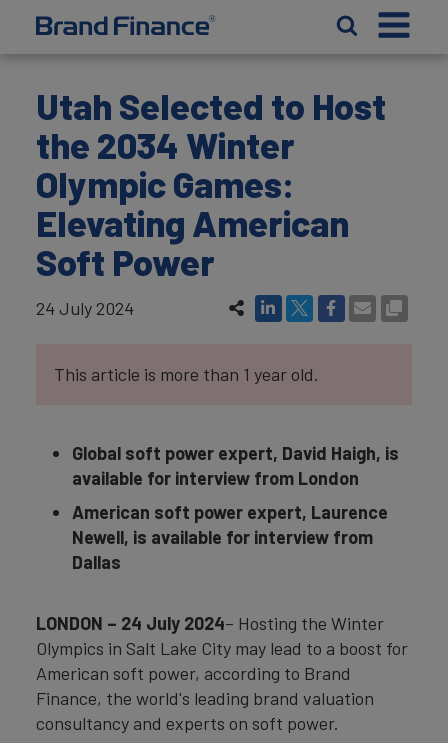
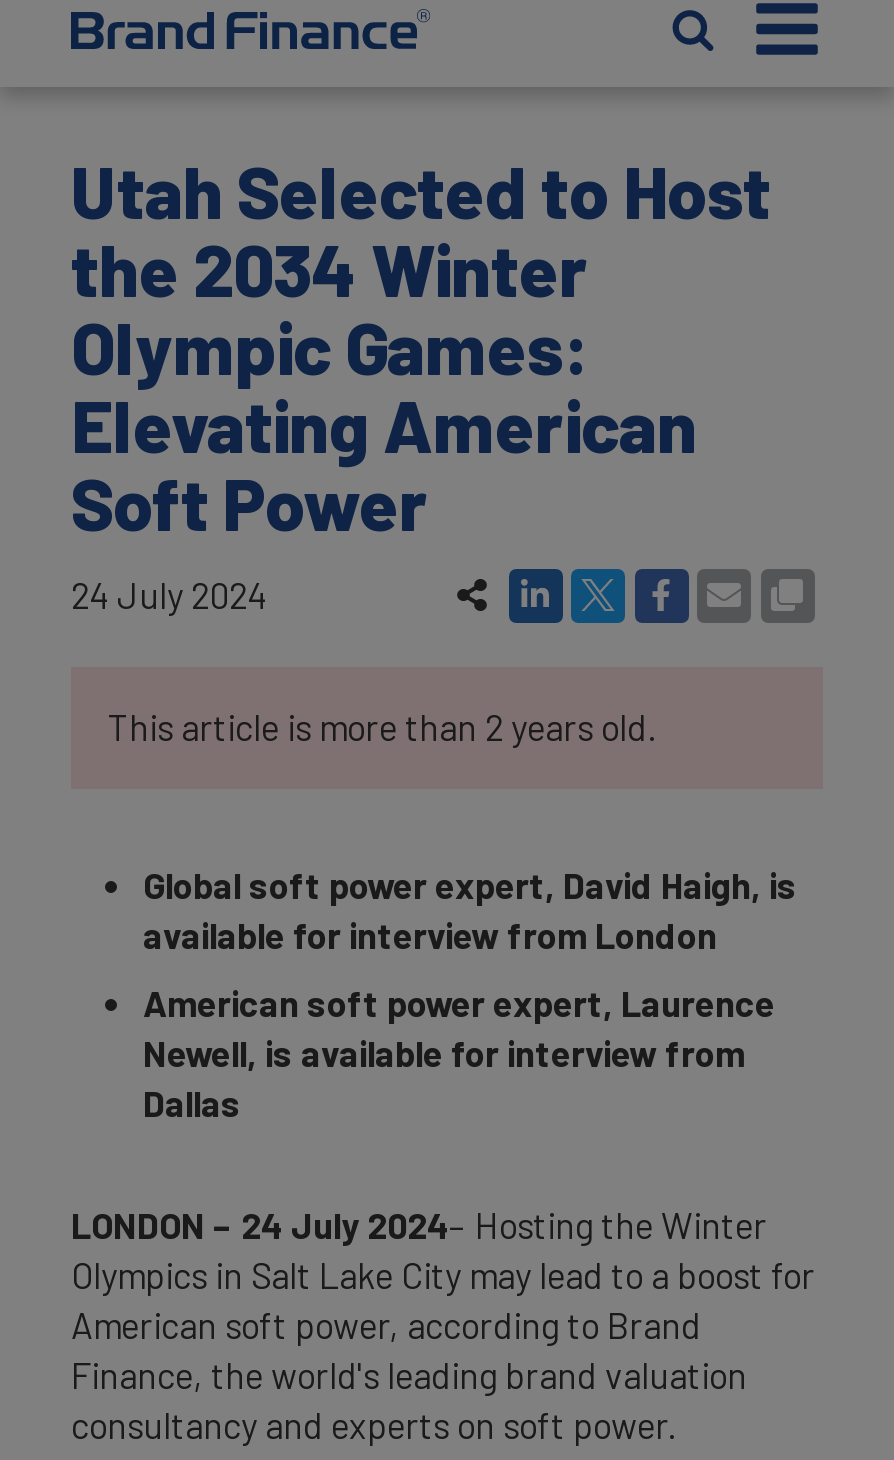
[54,363,319,385] This article is more than 1 year old. -> [107,705,657,749] This article is more than 2 years old.

